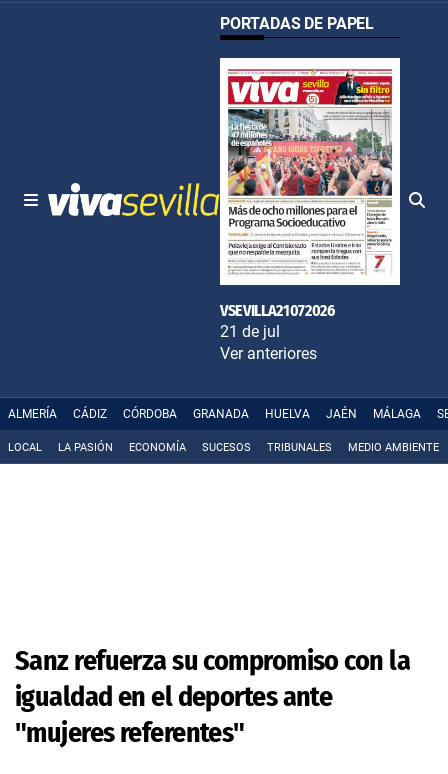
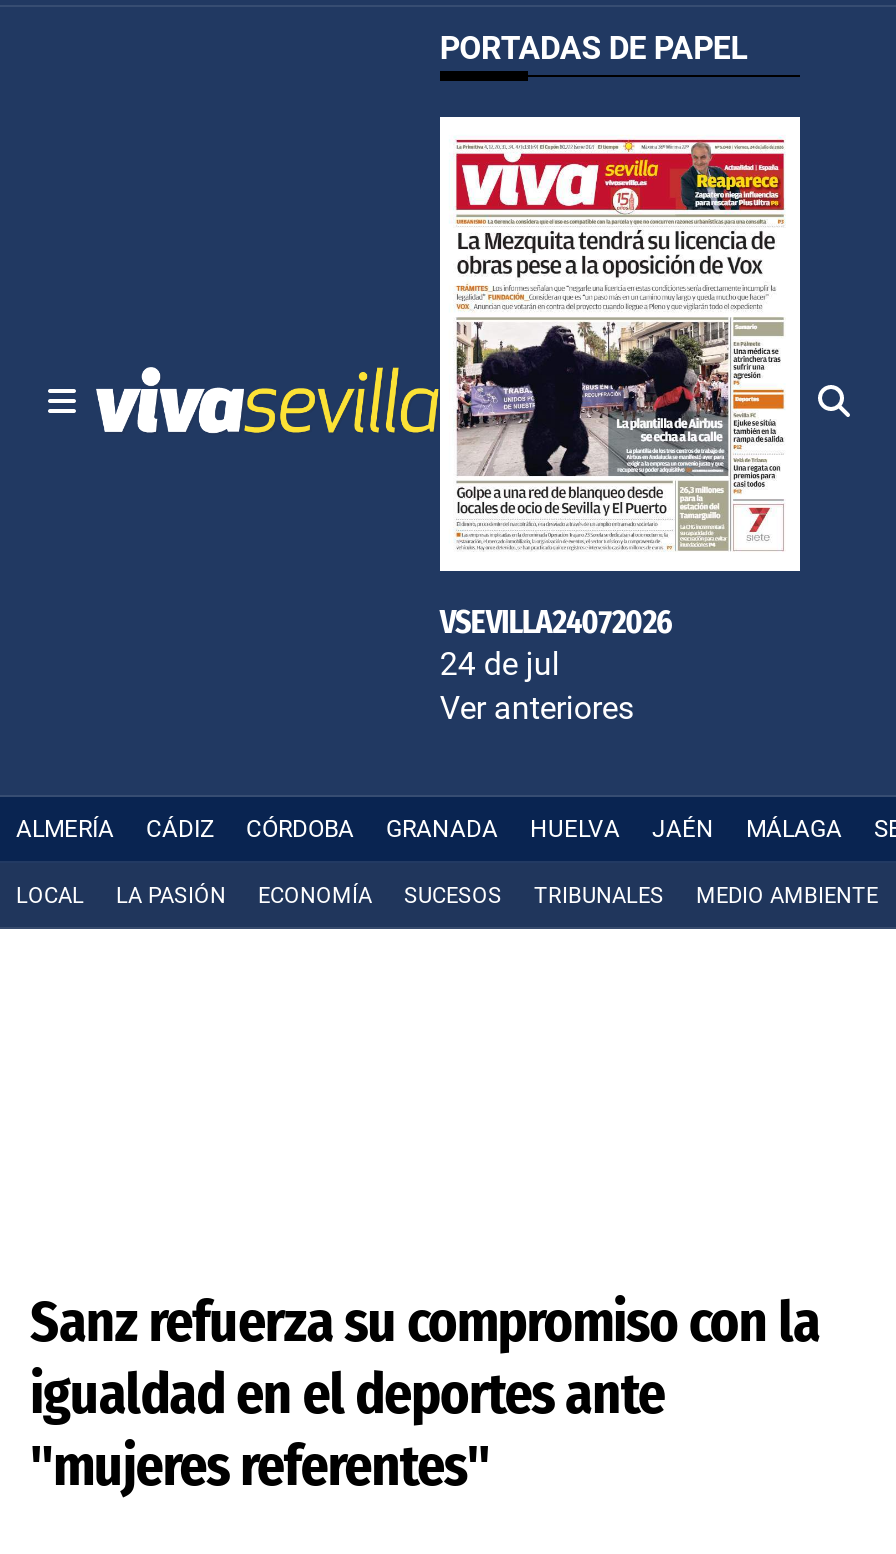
[220,69,393,341] [image] | VSEVILLA21072026 | 21 de jul -> [440,141,784,683] [image] | VSEVILLA24072026 | 24 de jul

